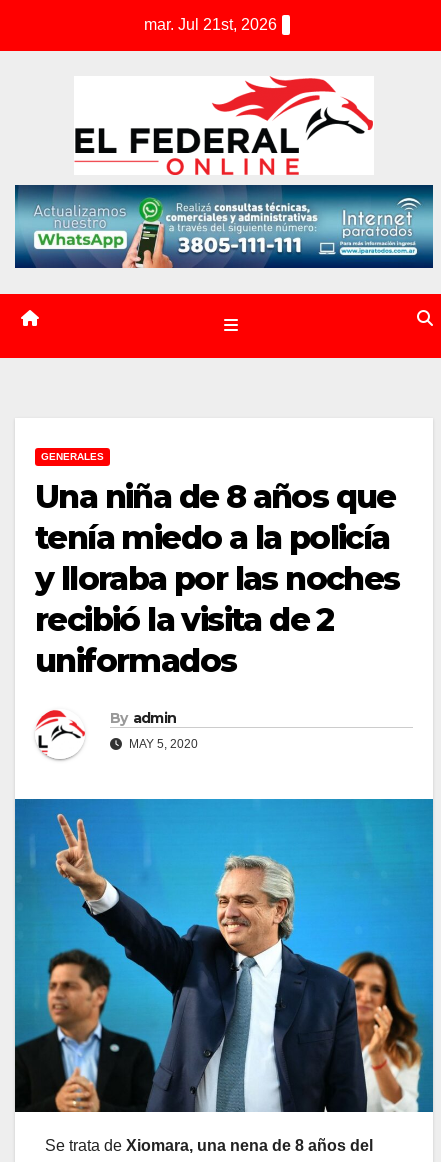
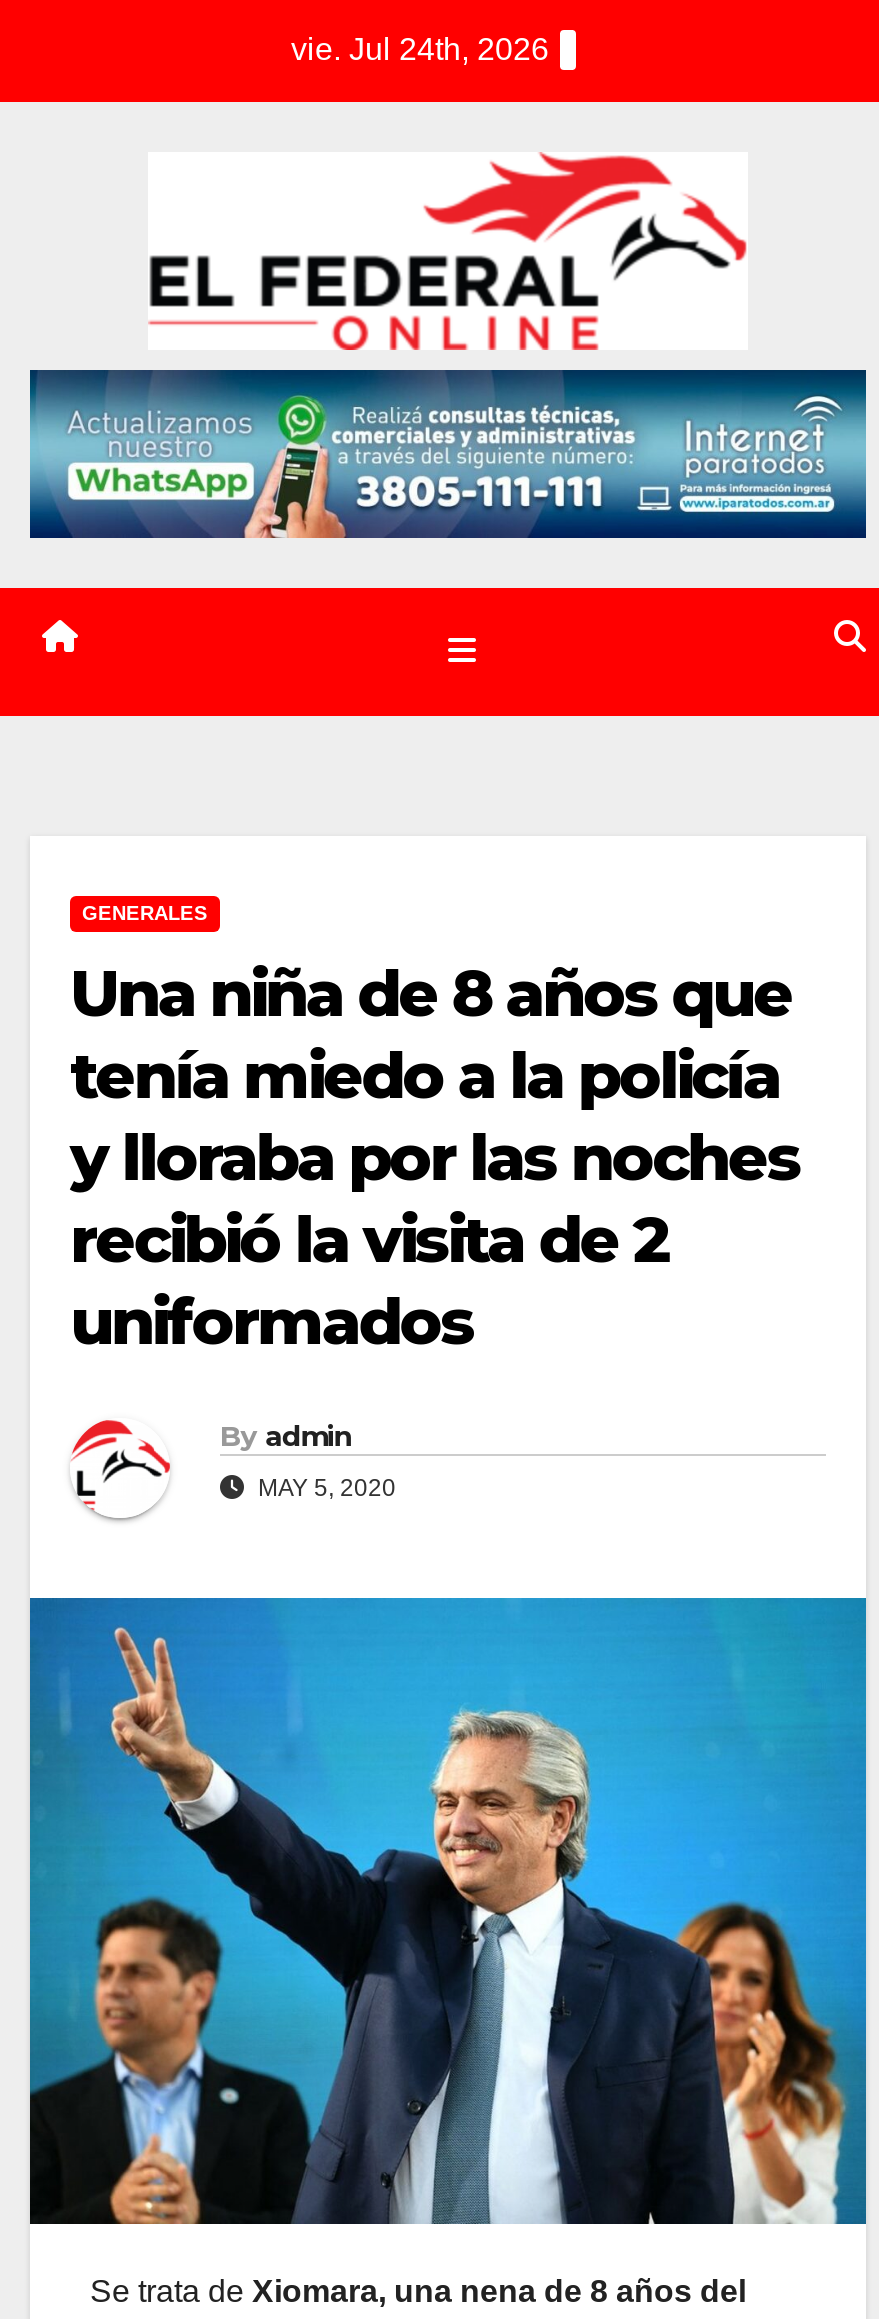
[143,16,276,33] mar. Jul 21st, 2026 -> [291,32,549,66] vie. Jul 24th, 2026

